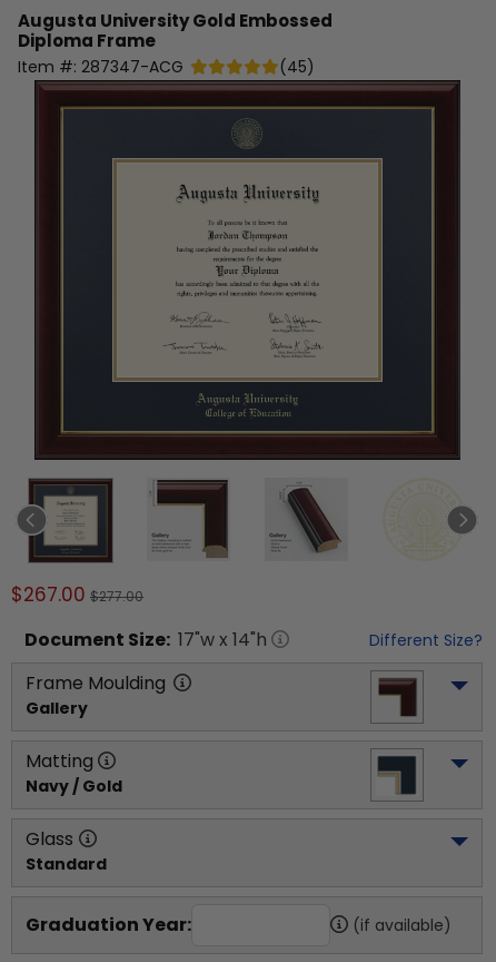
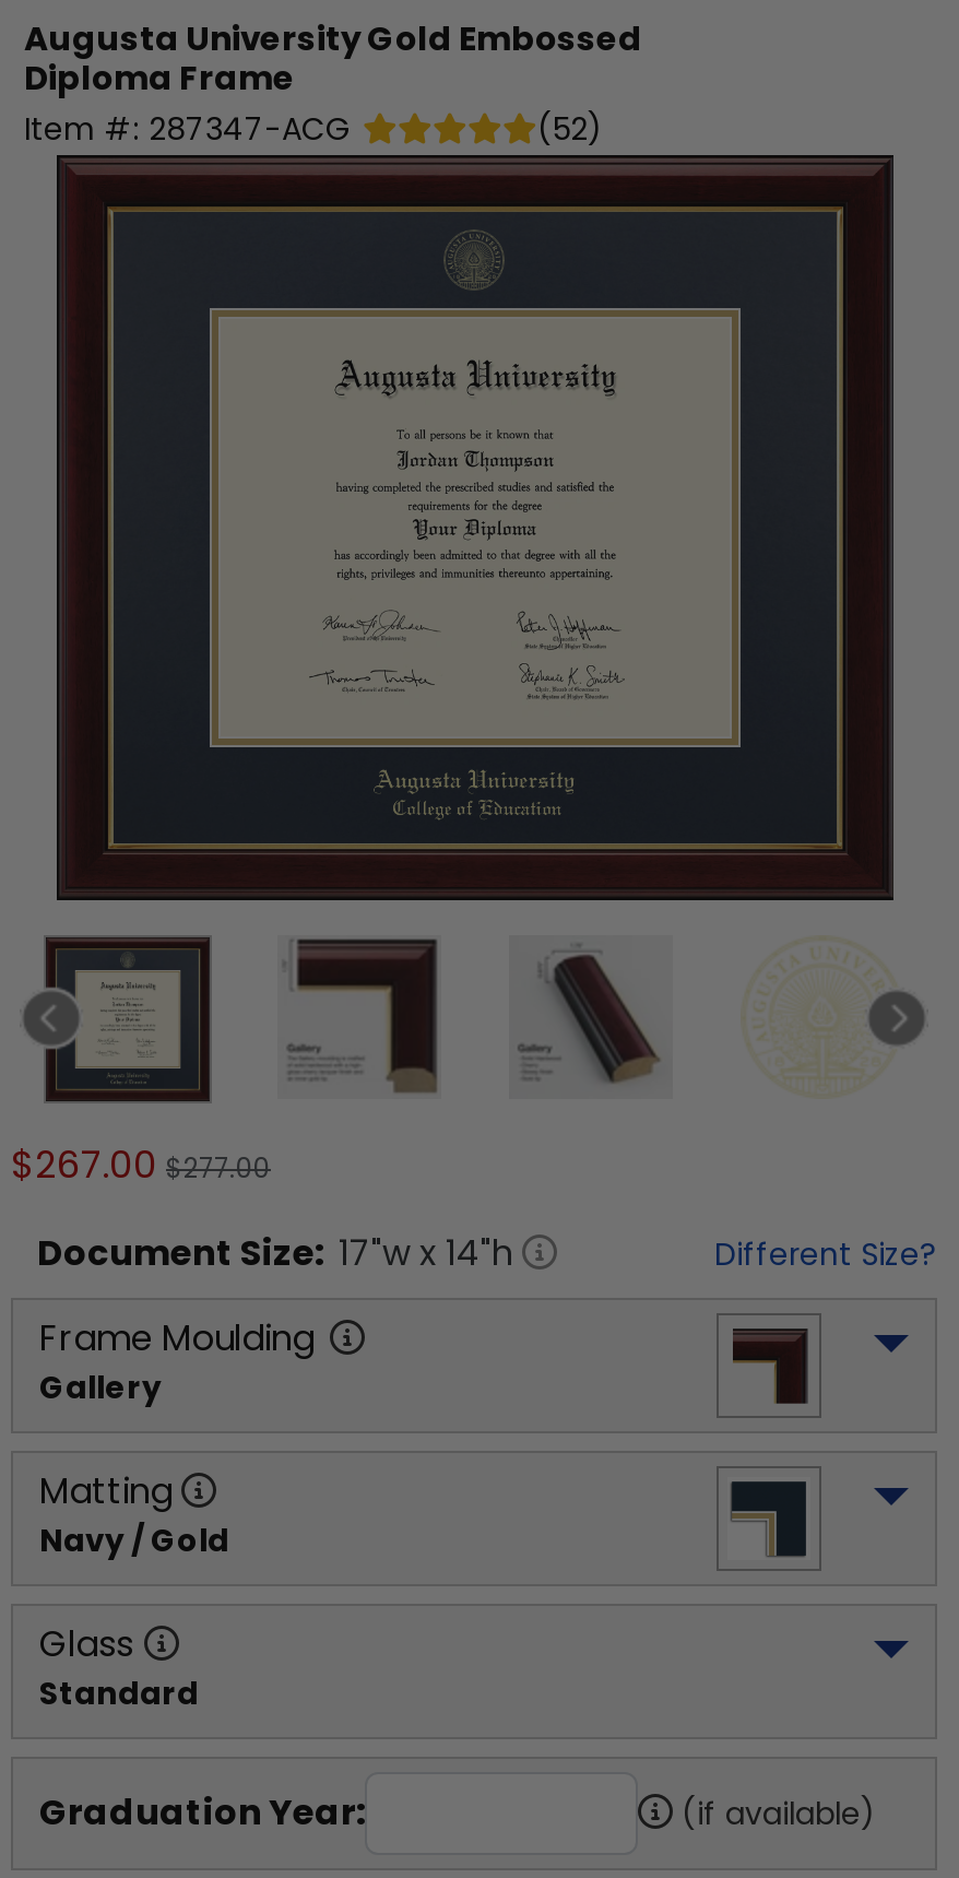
[279,55,315,78] (45) -> [537,107,603,150] (52)

